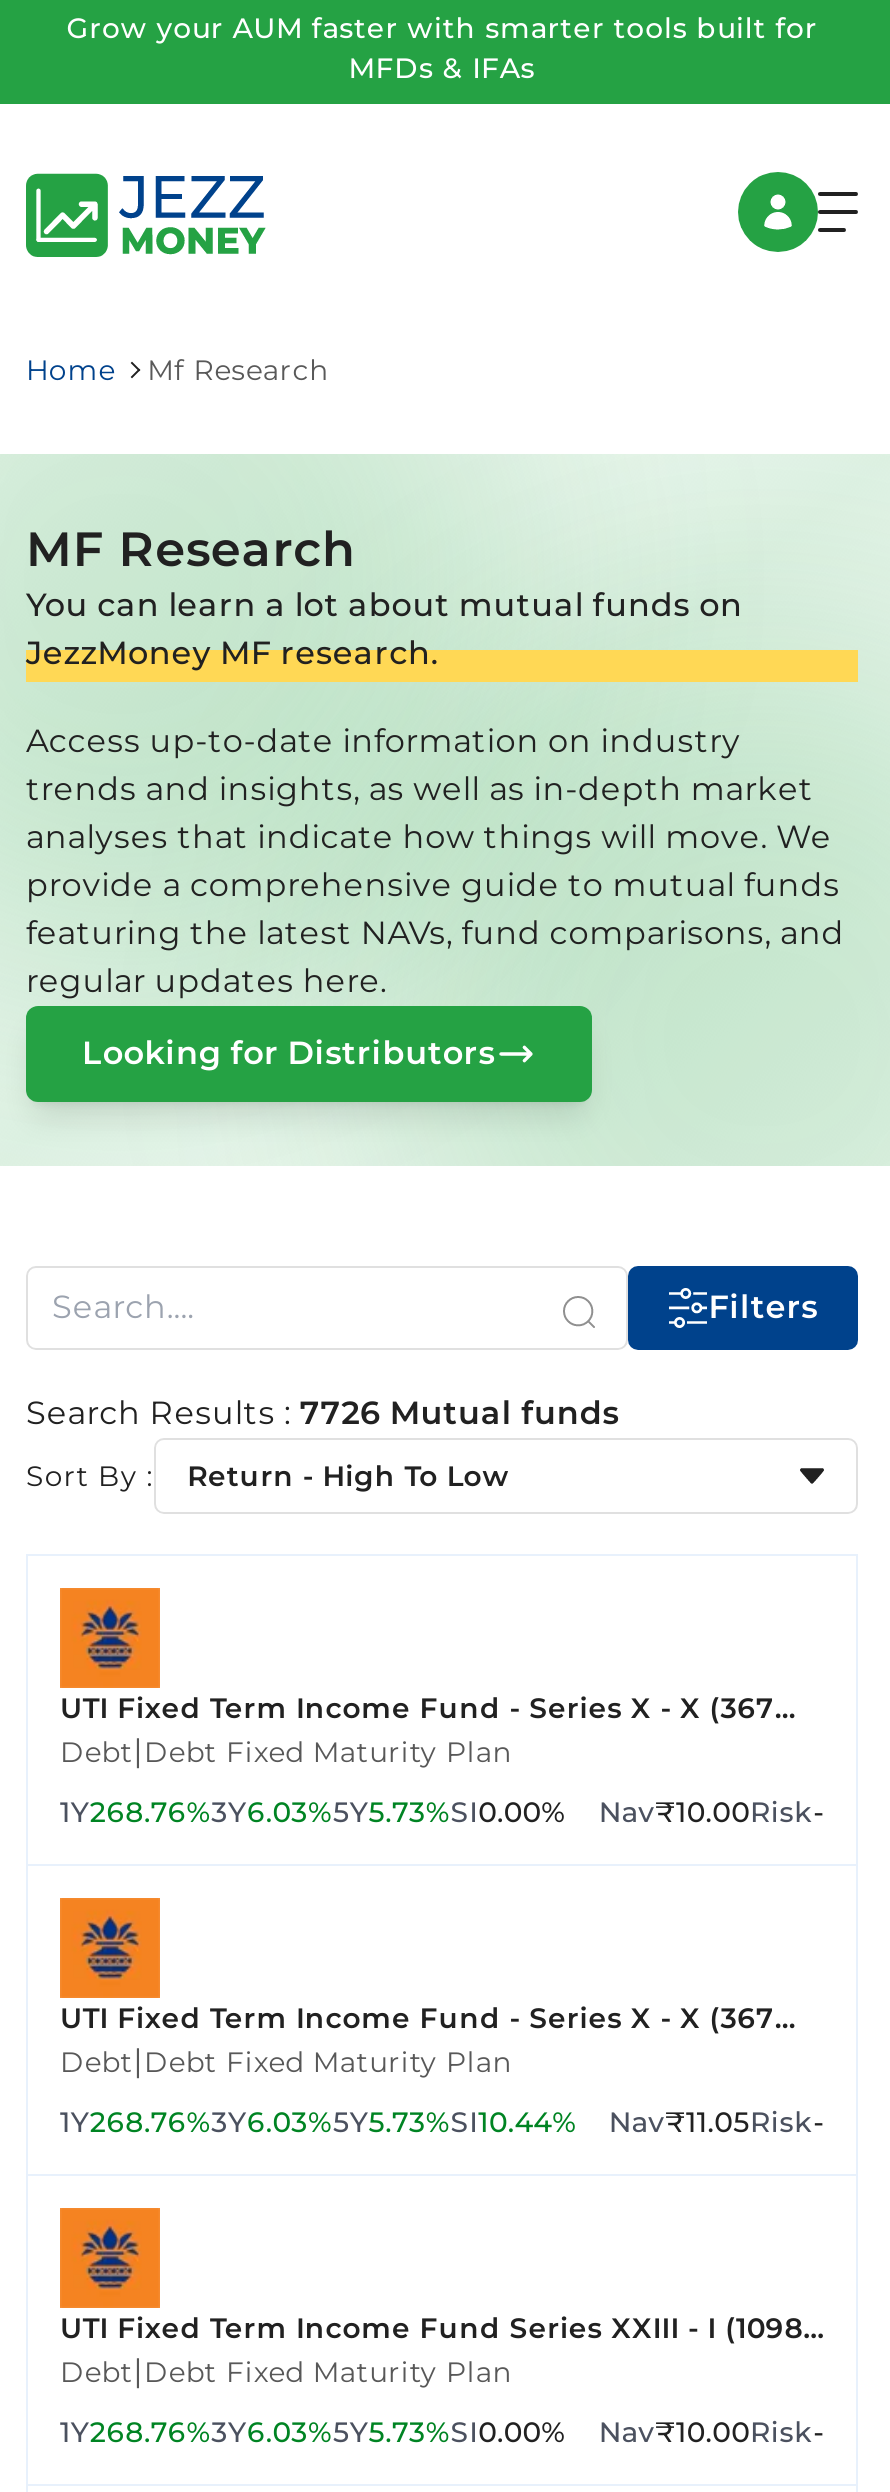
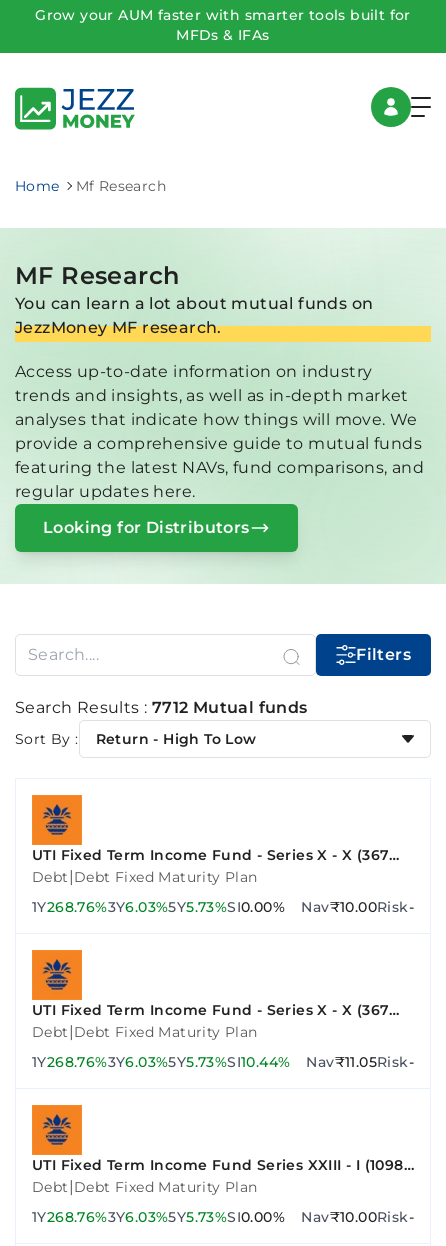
[26,1394,619,1432] Search Results : 7726 Mutual funds -> [15,698,308,717] Search Results : 7712 Mutual funds

